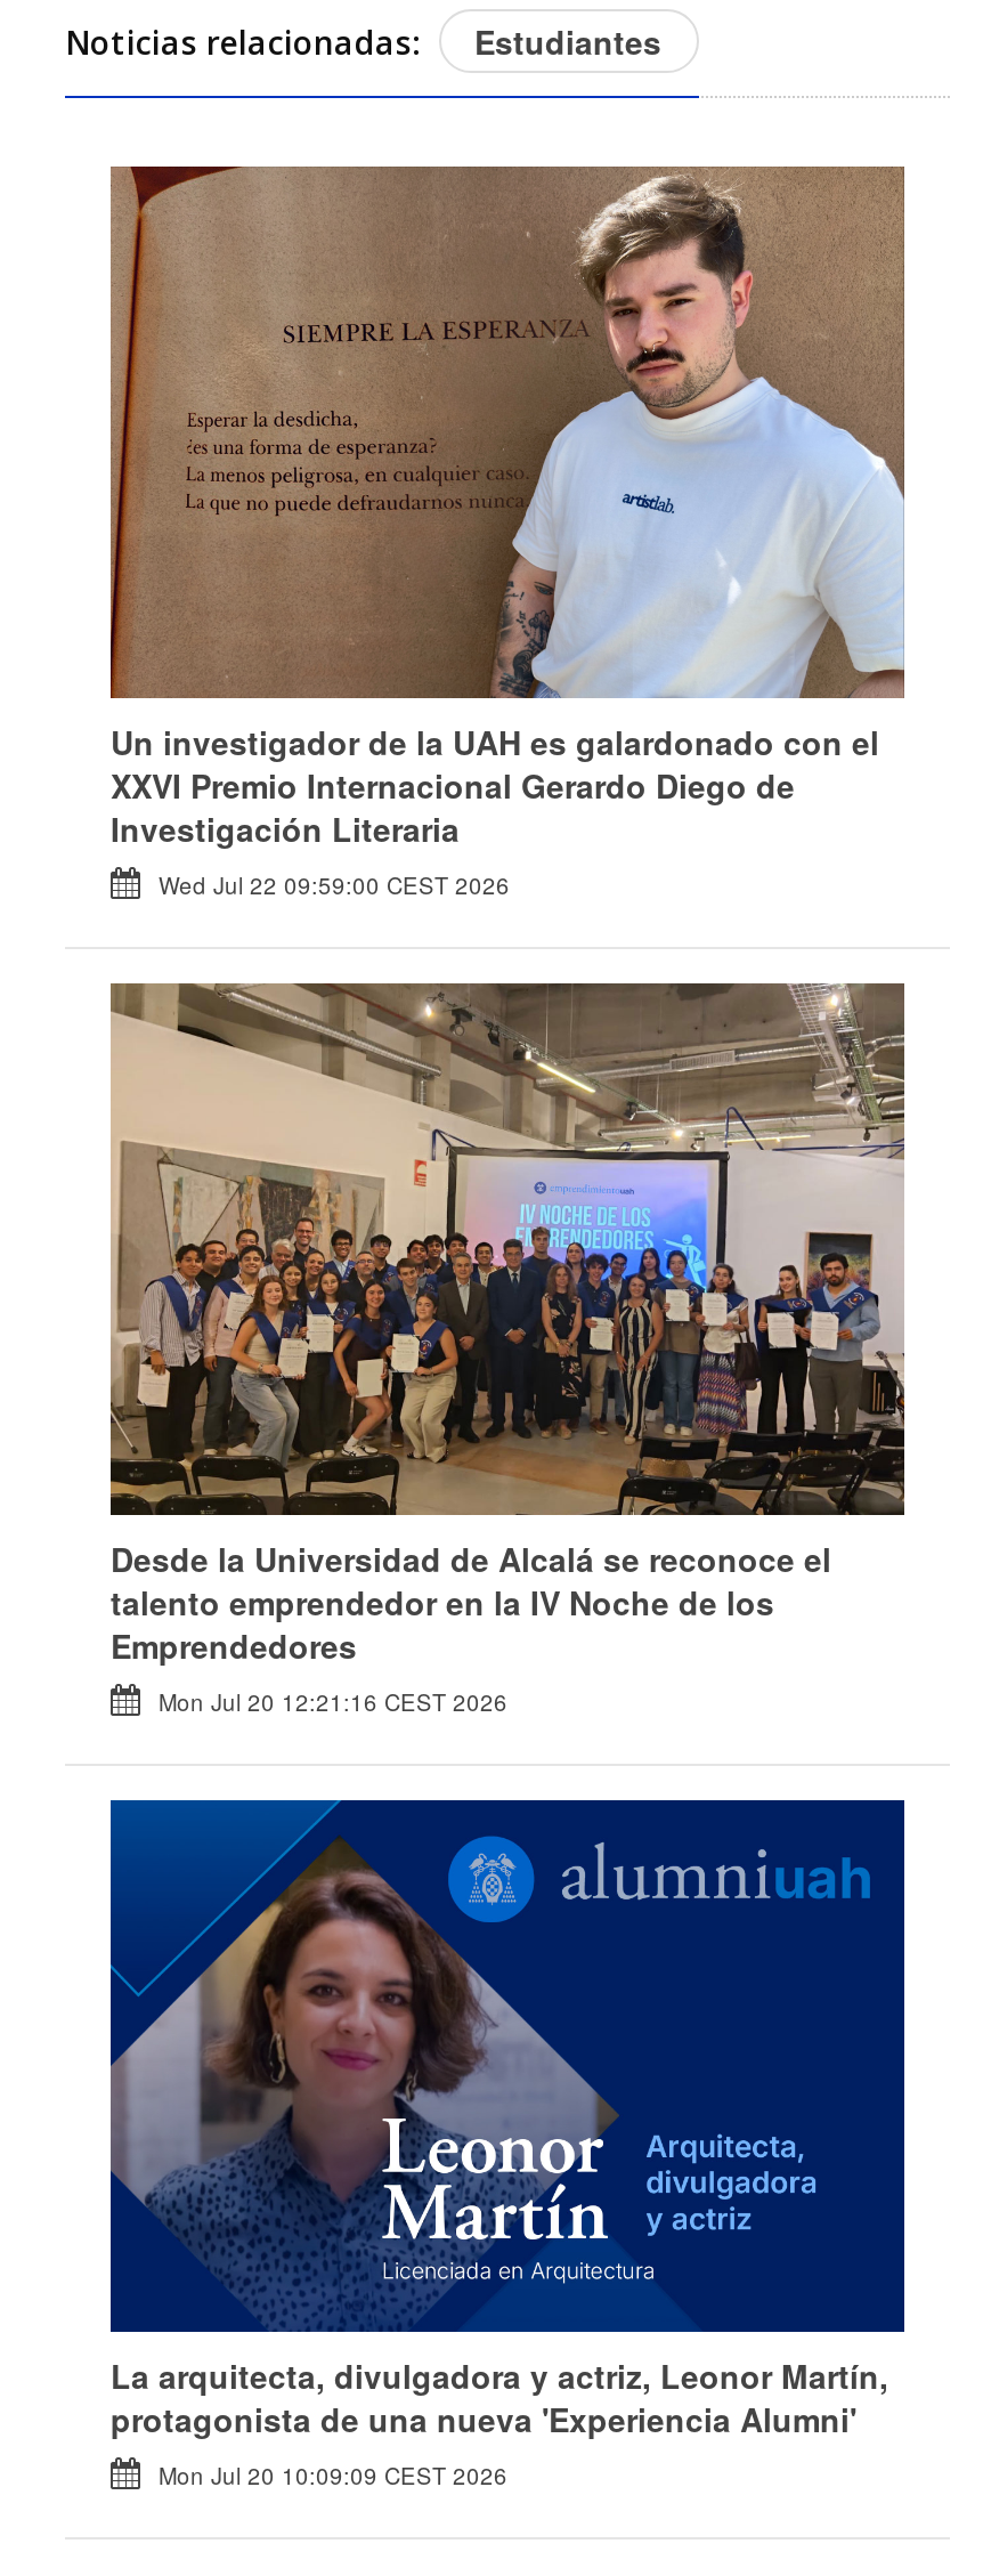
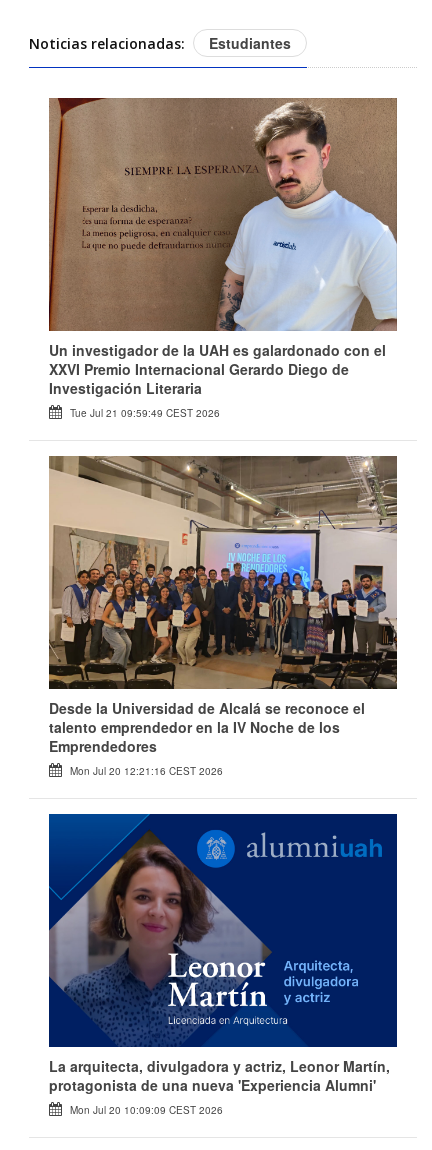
[152,868,510,900] Wed Jul 22 09:59:00 CEST 2026 -> [67,405,220,419] Tue Jul 21 09:59:49 CEST 2026

